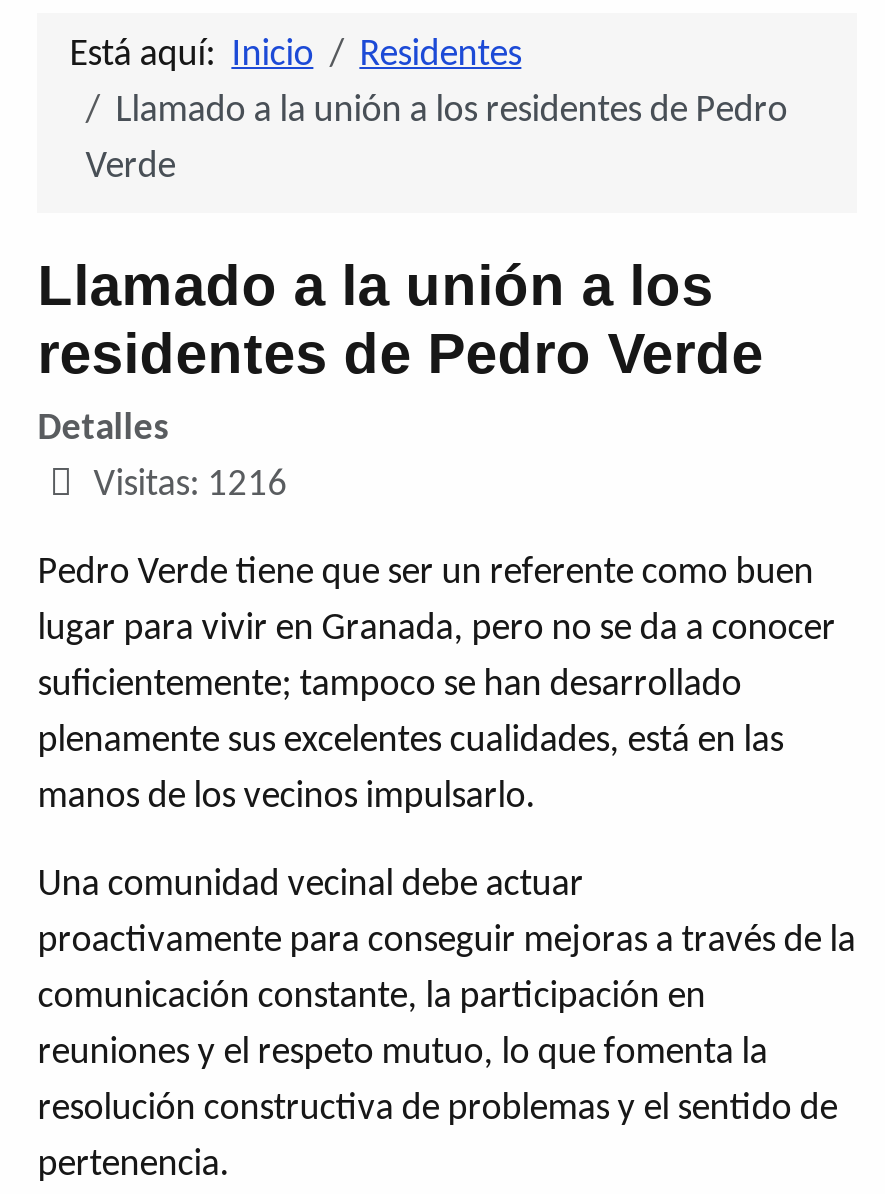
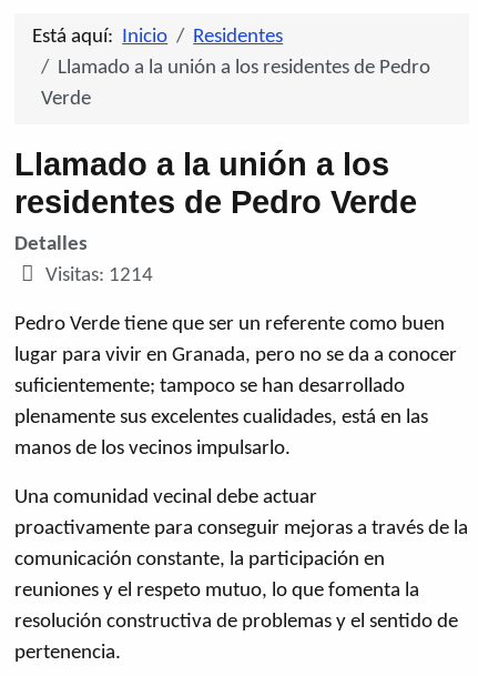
[93,467,287,505] Visitas: 1216 -> [46,265,153,286] Visitas: 1214

